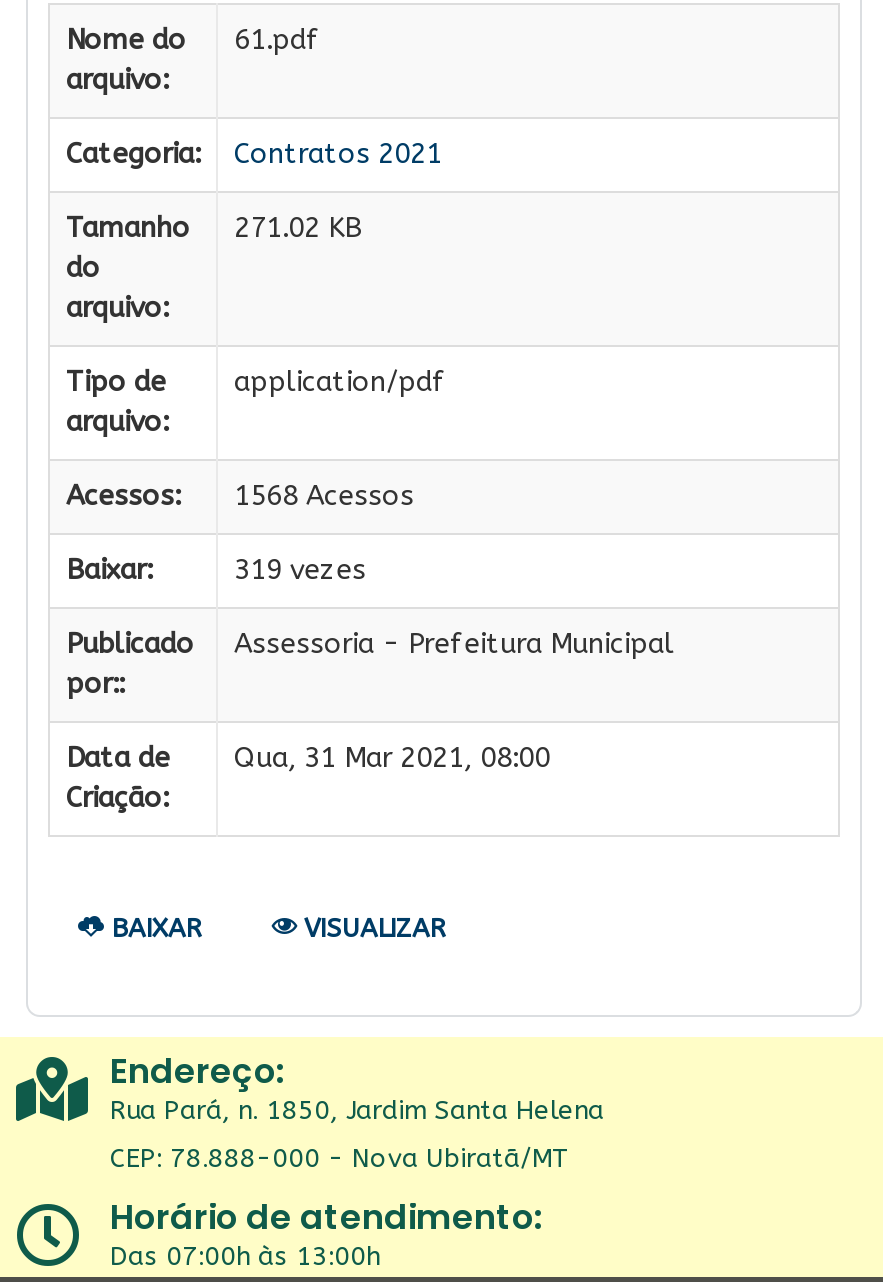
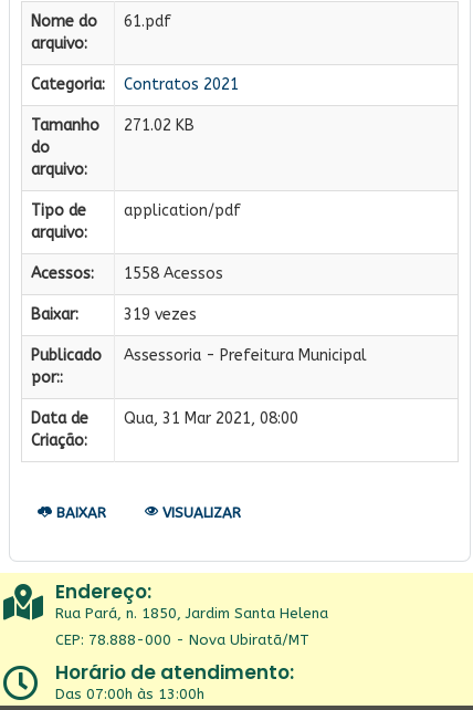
[66,479,414,513] Acessos: 1568 Acessos -> [31,264,223,283] Acessos: 1558 Acessos

